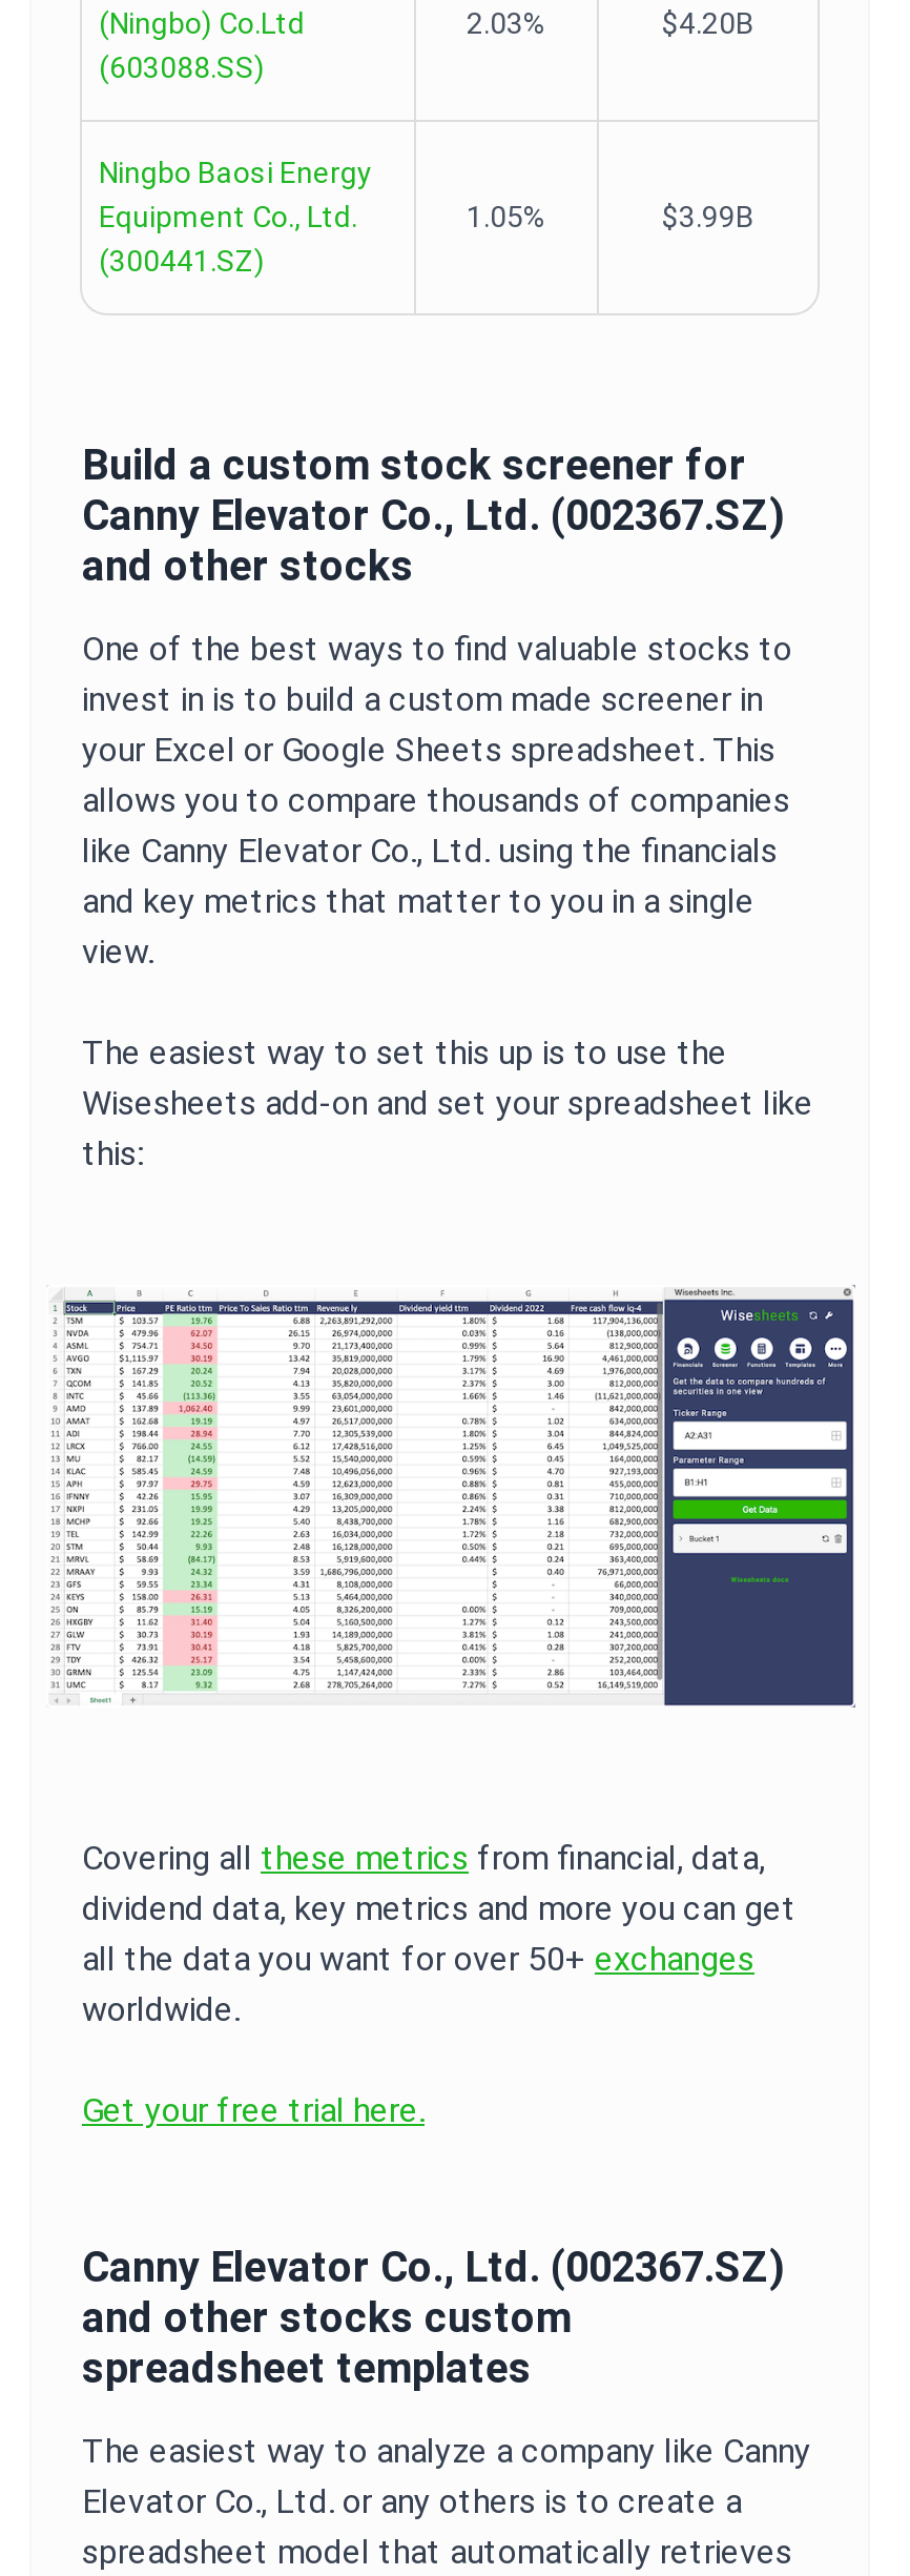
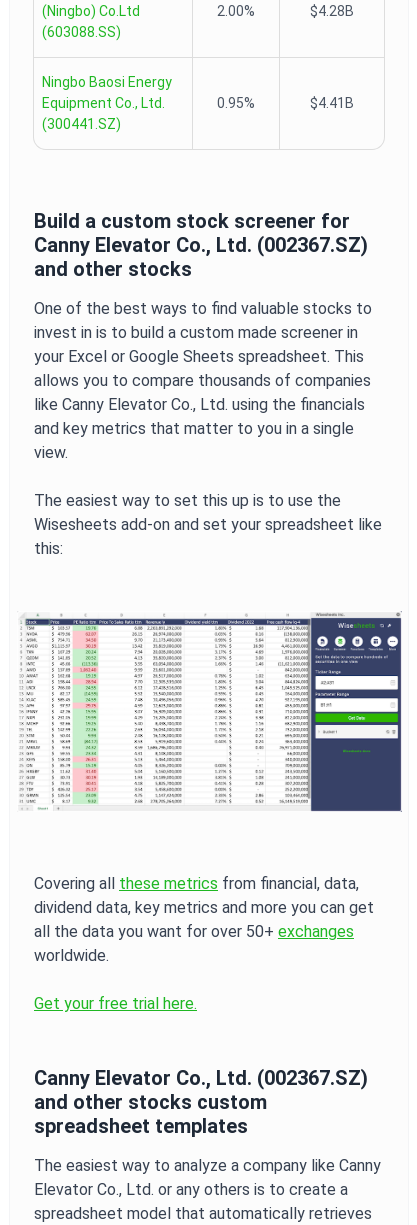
[467,6,754,40] 2.03% | $4.20B -> [217,3,354,19] 2.00% | $4.28B
[467,200,754,233] 1.05% | $3.99B -> [217,95,354,111] 0.95% | $4.41B

